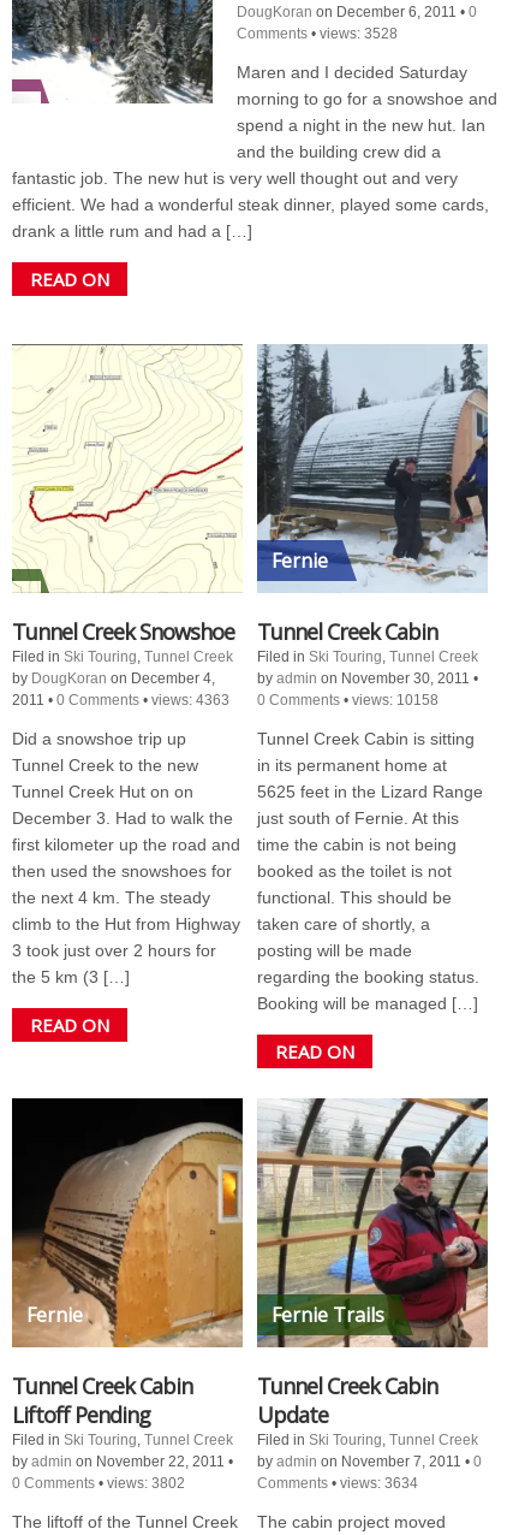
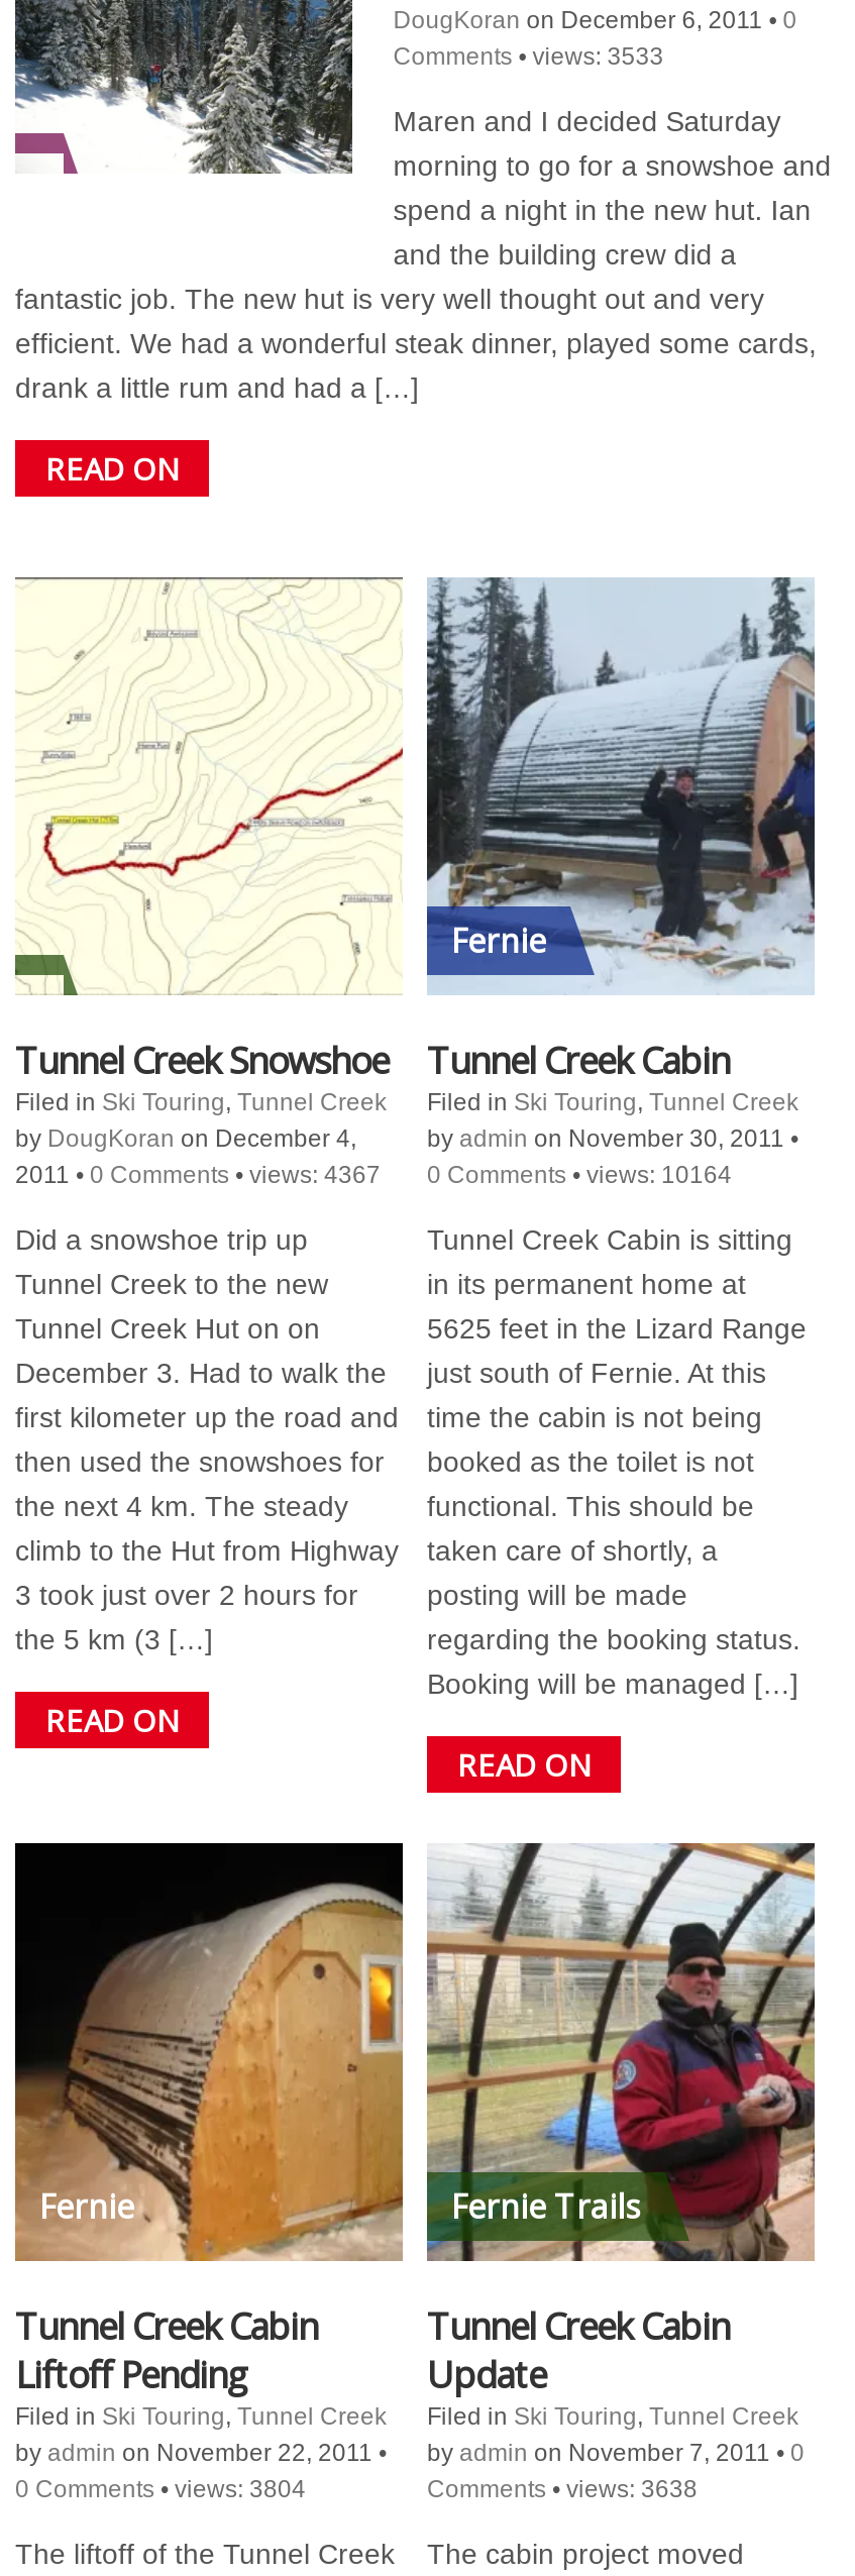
[237,25,398,42] Comments • views: 3528 -> [393,42,664,71] Comments • views: 3533
[12,692,229,709] 2011 • 0 Comments • views: 4363 -> [15,1161,381,1189] 2011 • 0 Comments • views: 4367
[257,692,439,709] 0 Comments • views: 10158 -> [427,1161,732,1189] 0 Comments • views: 10164
[12,1475,185,1492] 0 Comments • views: 3802 -> [15,2475,306,2504] 0 Comments • views: 3804
[257,1475,418,1492] Comments • views: 3634 -> [427,2475,698,2504] Comments • views: 3638

